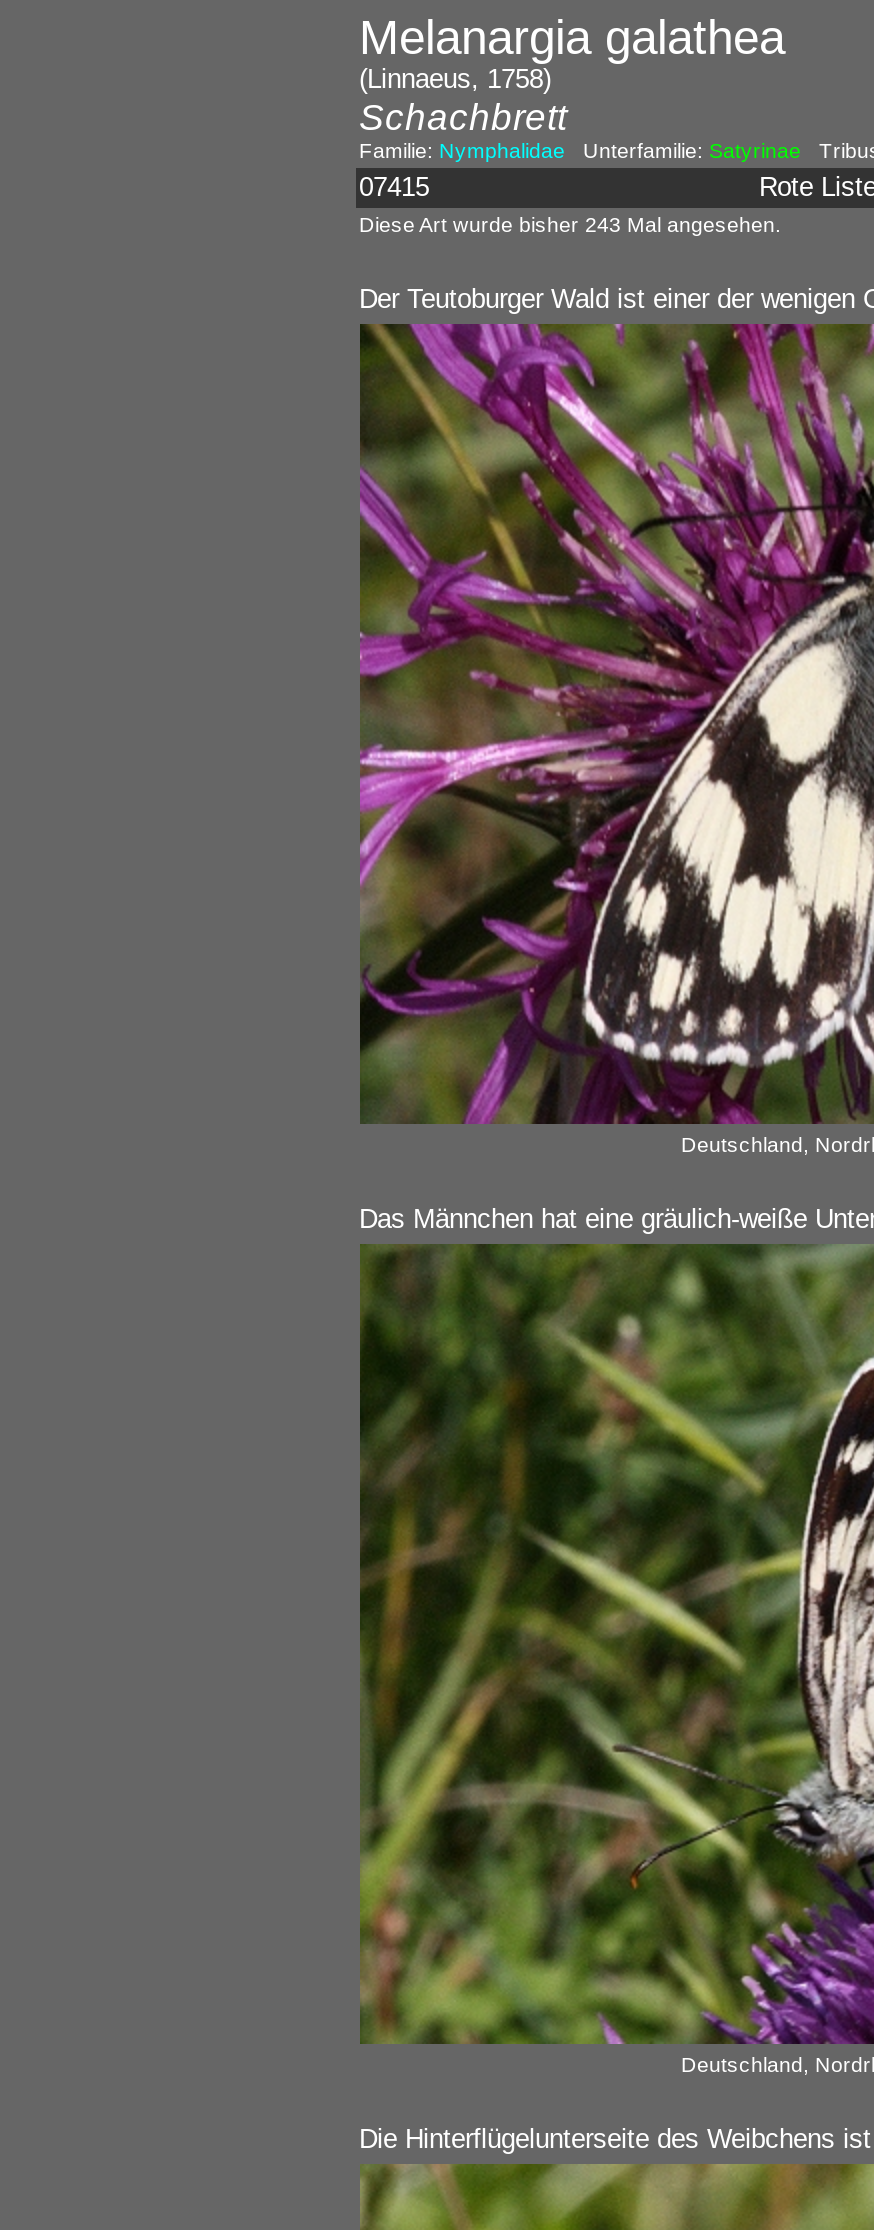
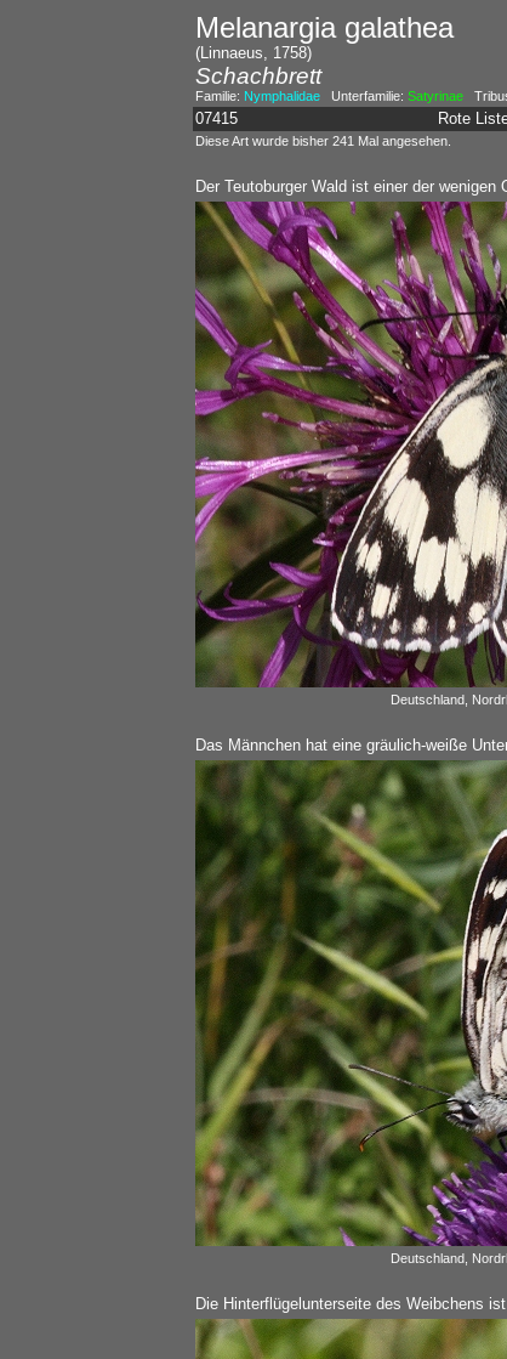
[359,212,781,236] Diese Art wurde bisher 243 Mal angesehen. -> [195,134,451,148] Diese Art wurde bisher 241 Mal angesehen.

